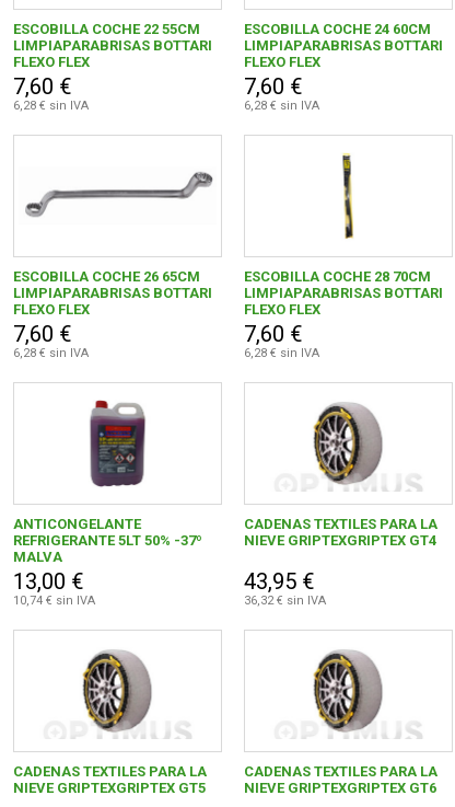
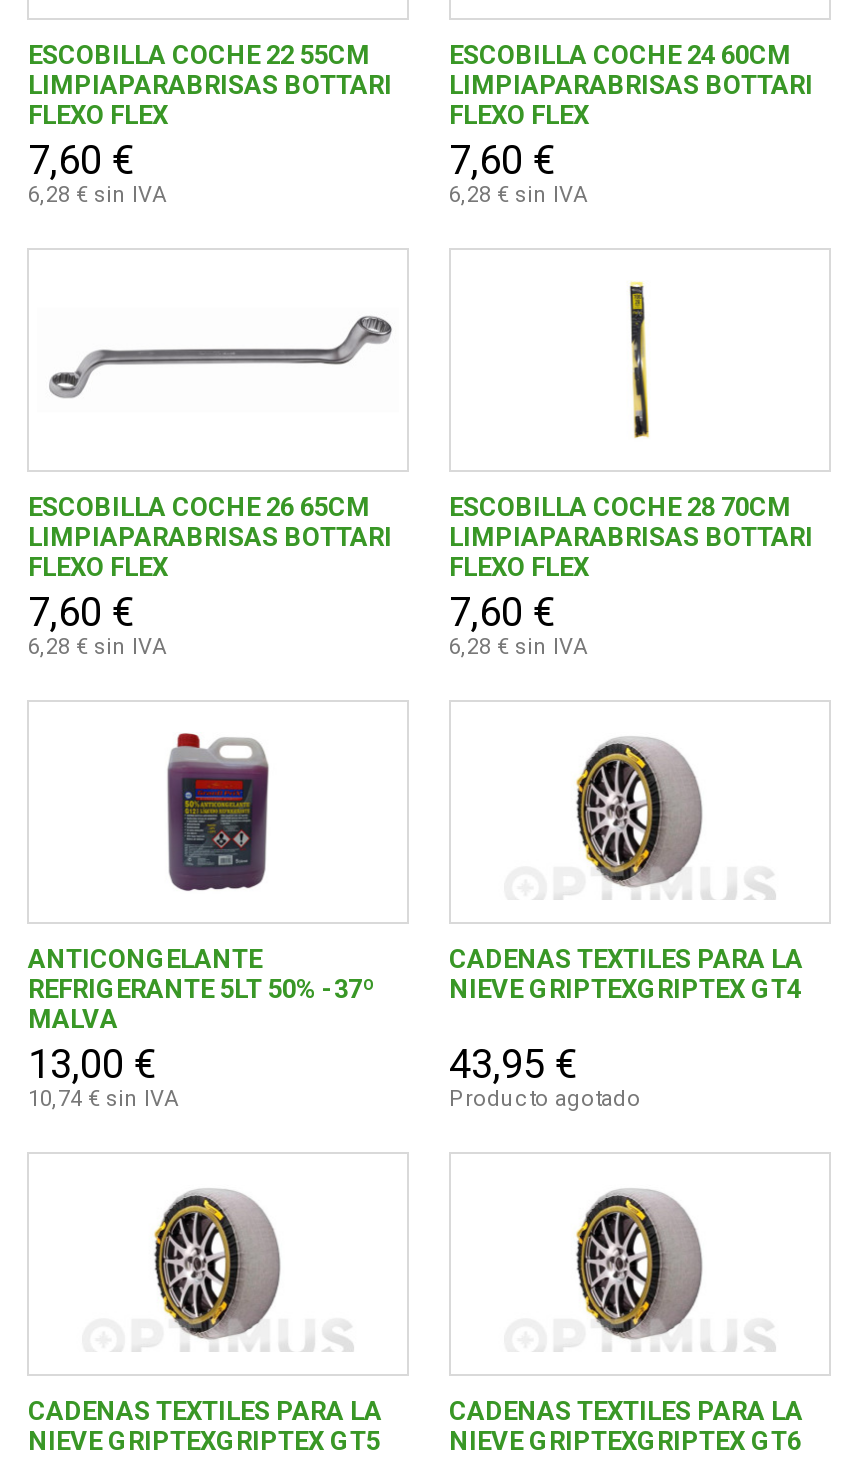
[244,593,326,608] 36,32 € sin IVA -> [449,1086,641,1112] Producto agotado

